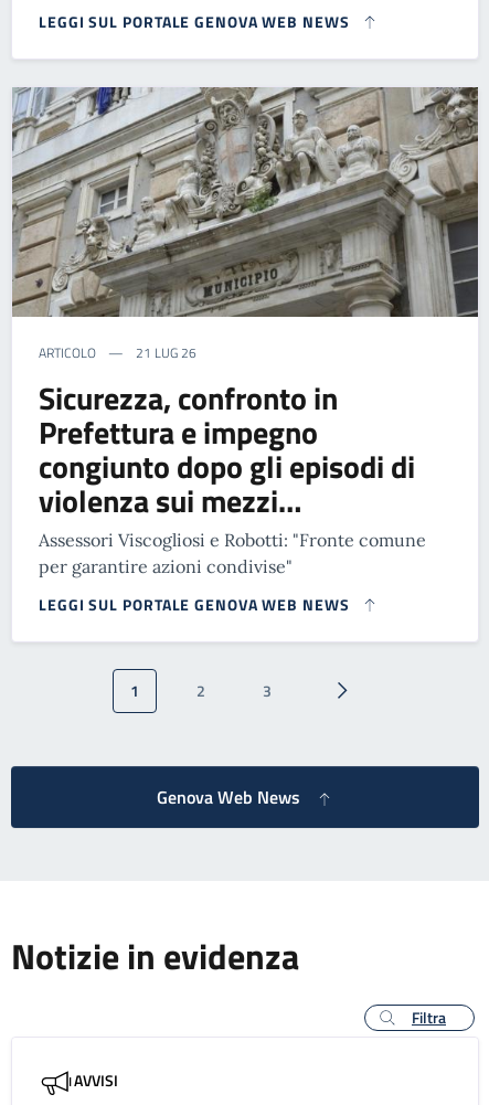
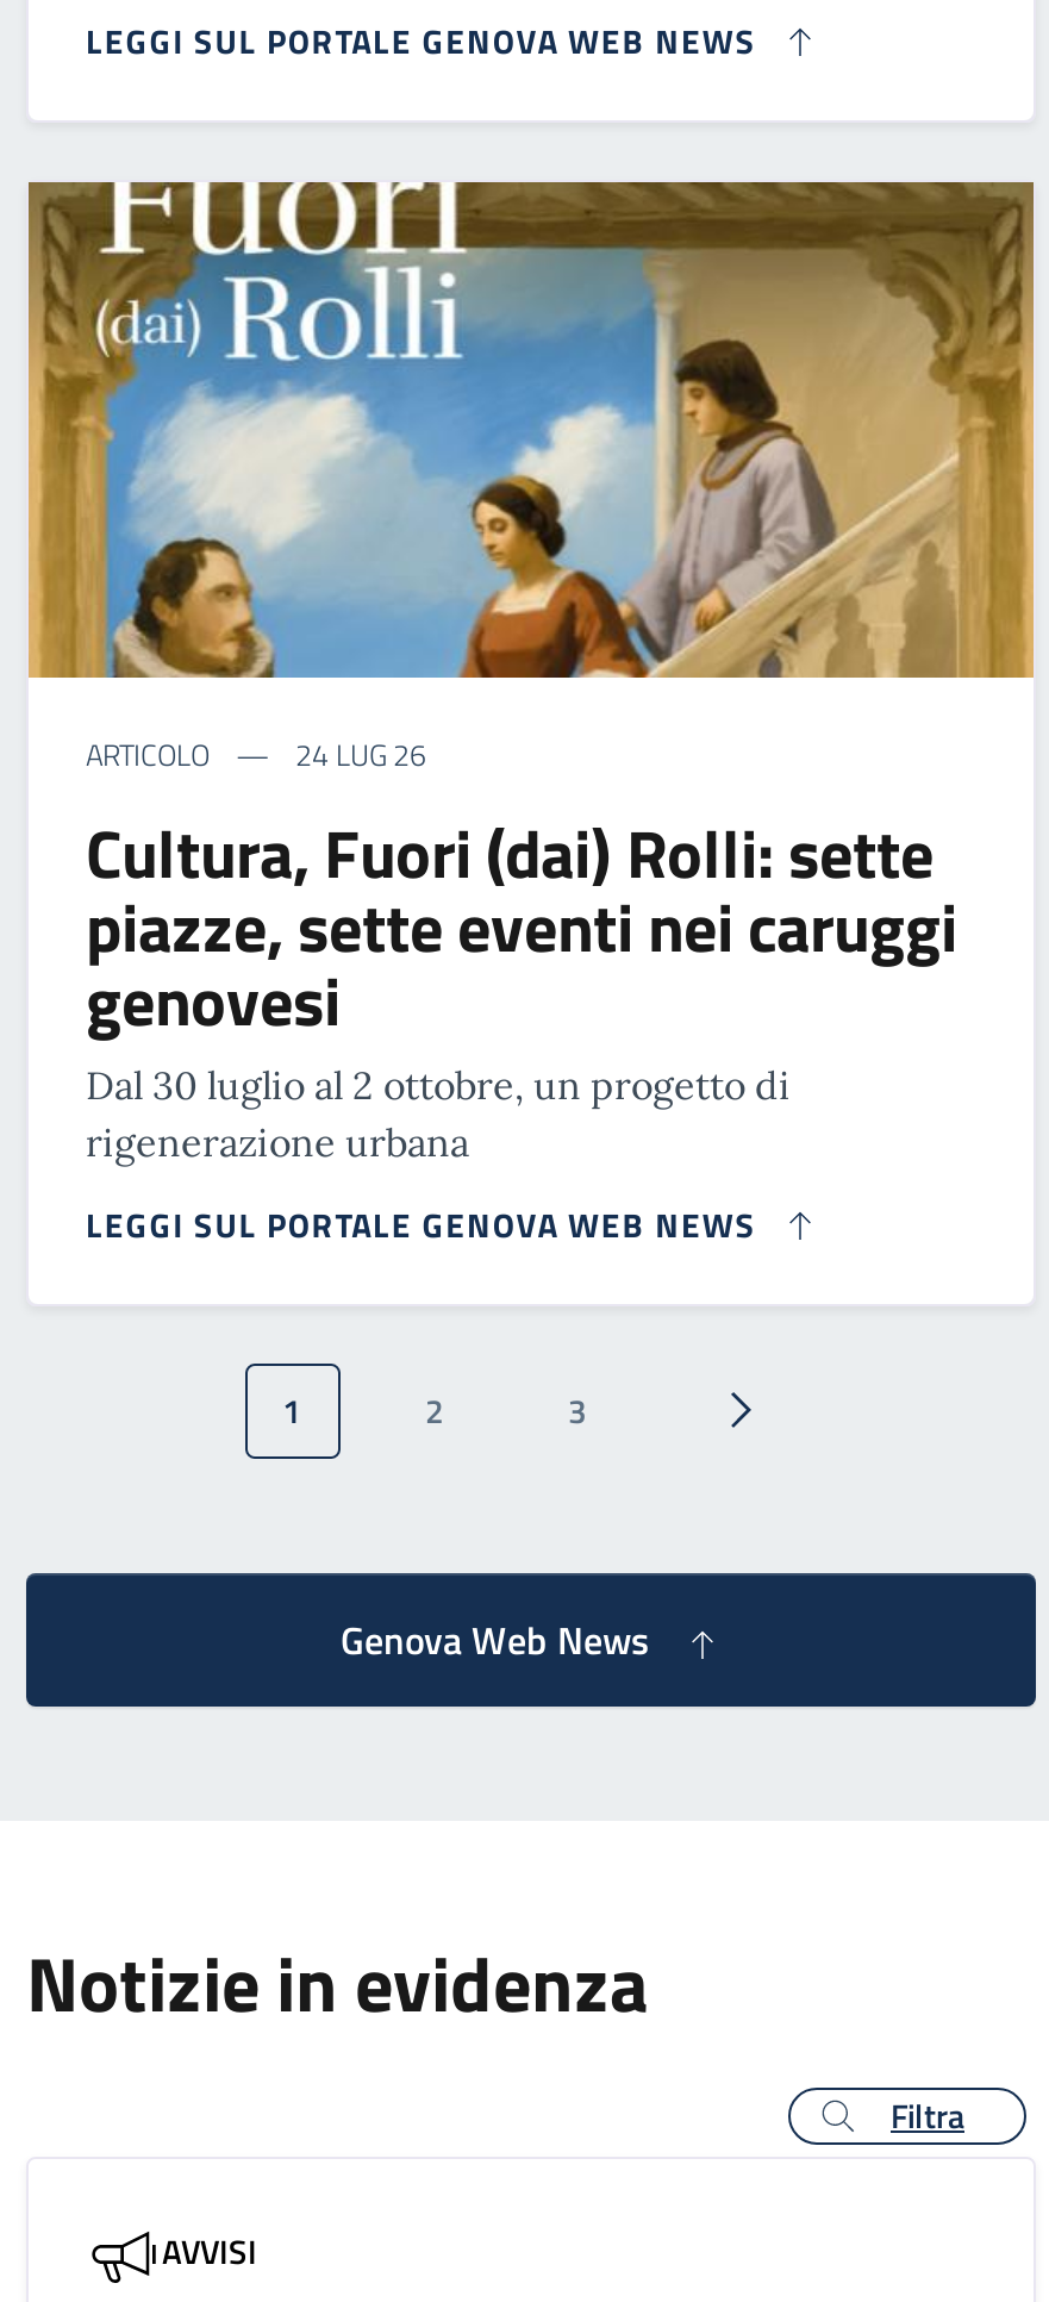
[11,86,479,578] [image] | 21 LUG 26 | Sicurezza, confronto in | Prefettura e impegno | congiunto dopo gli episodi di | violenza sui mezzi… | Assessori Viscogliosi e Robotti: "Fronte comune | per garantire azioni condivise" -> [26,180,1036,1166] [image] | 24 LUG 26 | Cultura, Fuori (dai) Rolli: sette | piazze, sette eventi nei caruggi | genovesi | Dal 30 luglio al 2 ottobre, un progetto di | rigenerazione urbana

